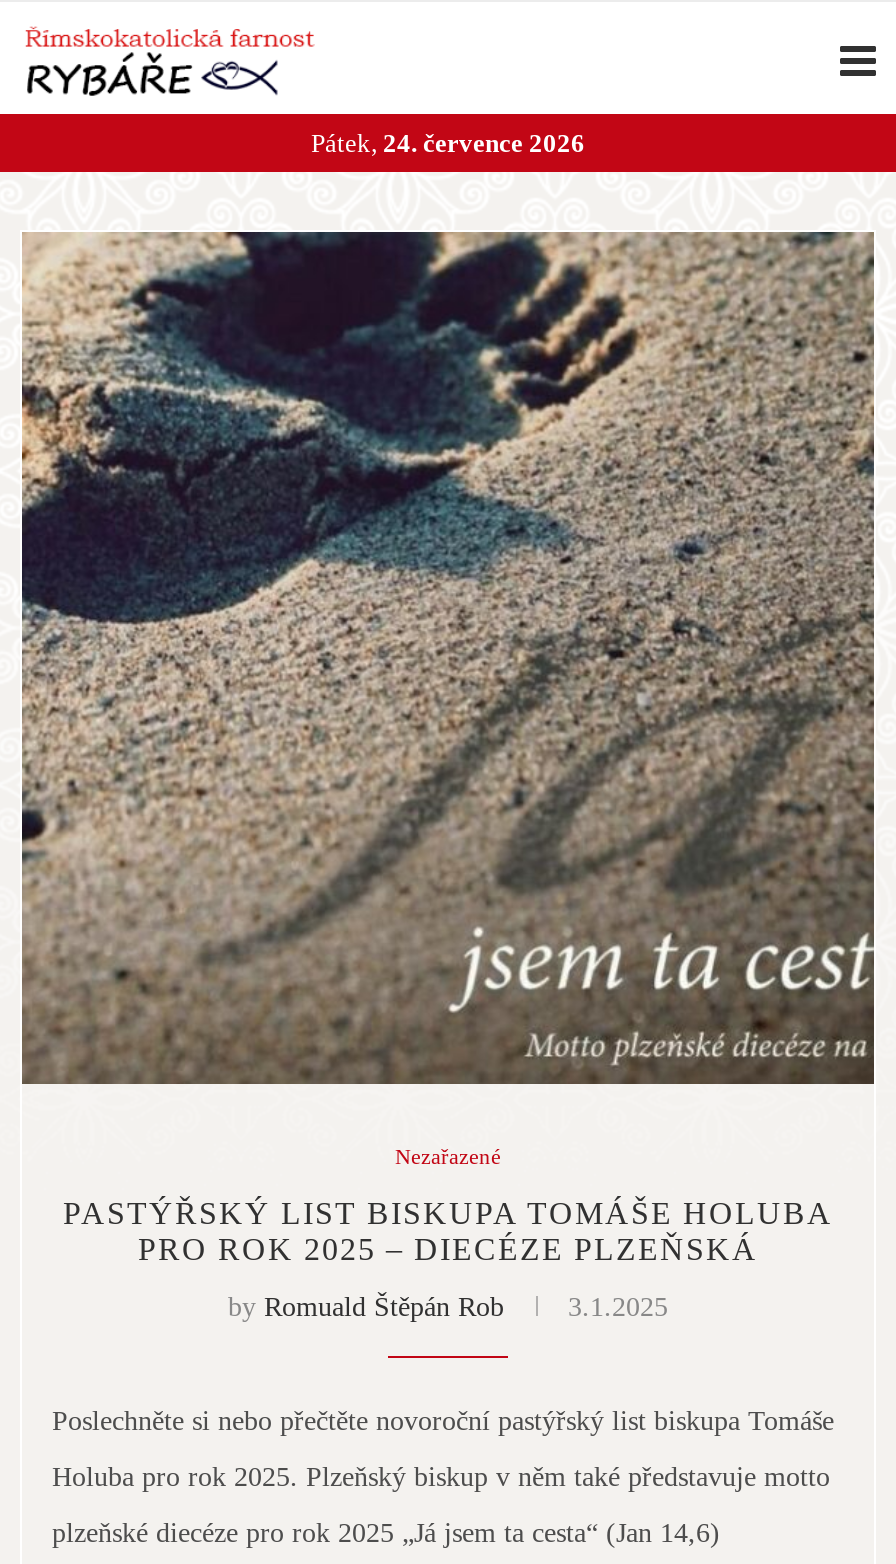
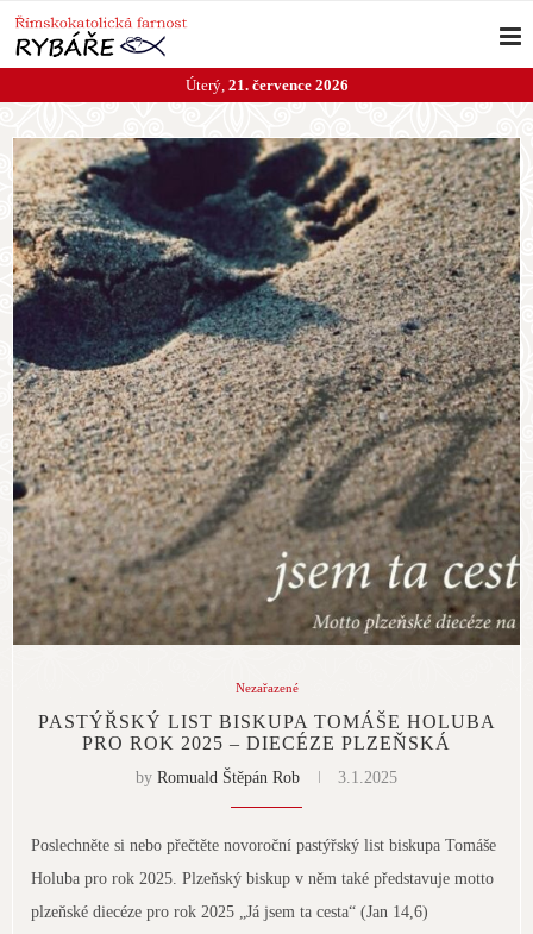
[311,128,585,158] Pátek, 24. července 2026 -> [185,76,348,94] Úterý, 21. července 2026

